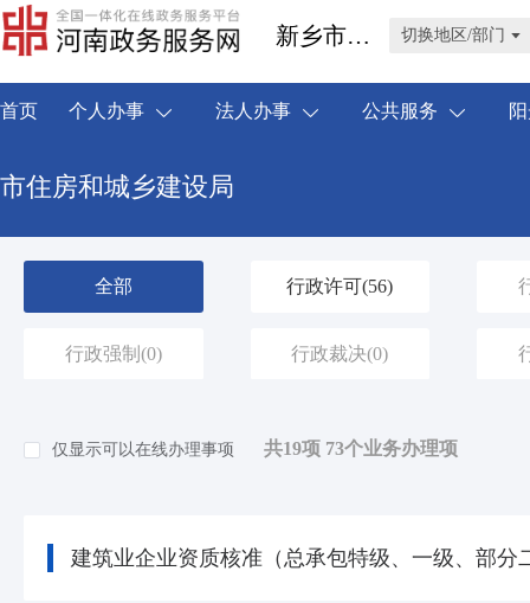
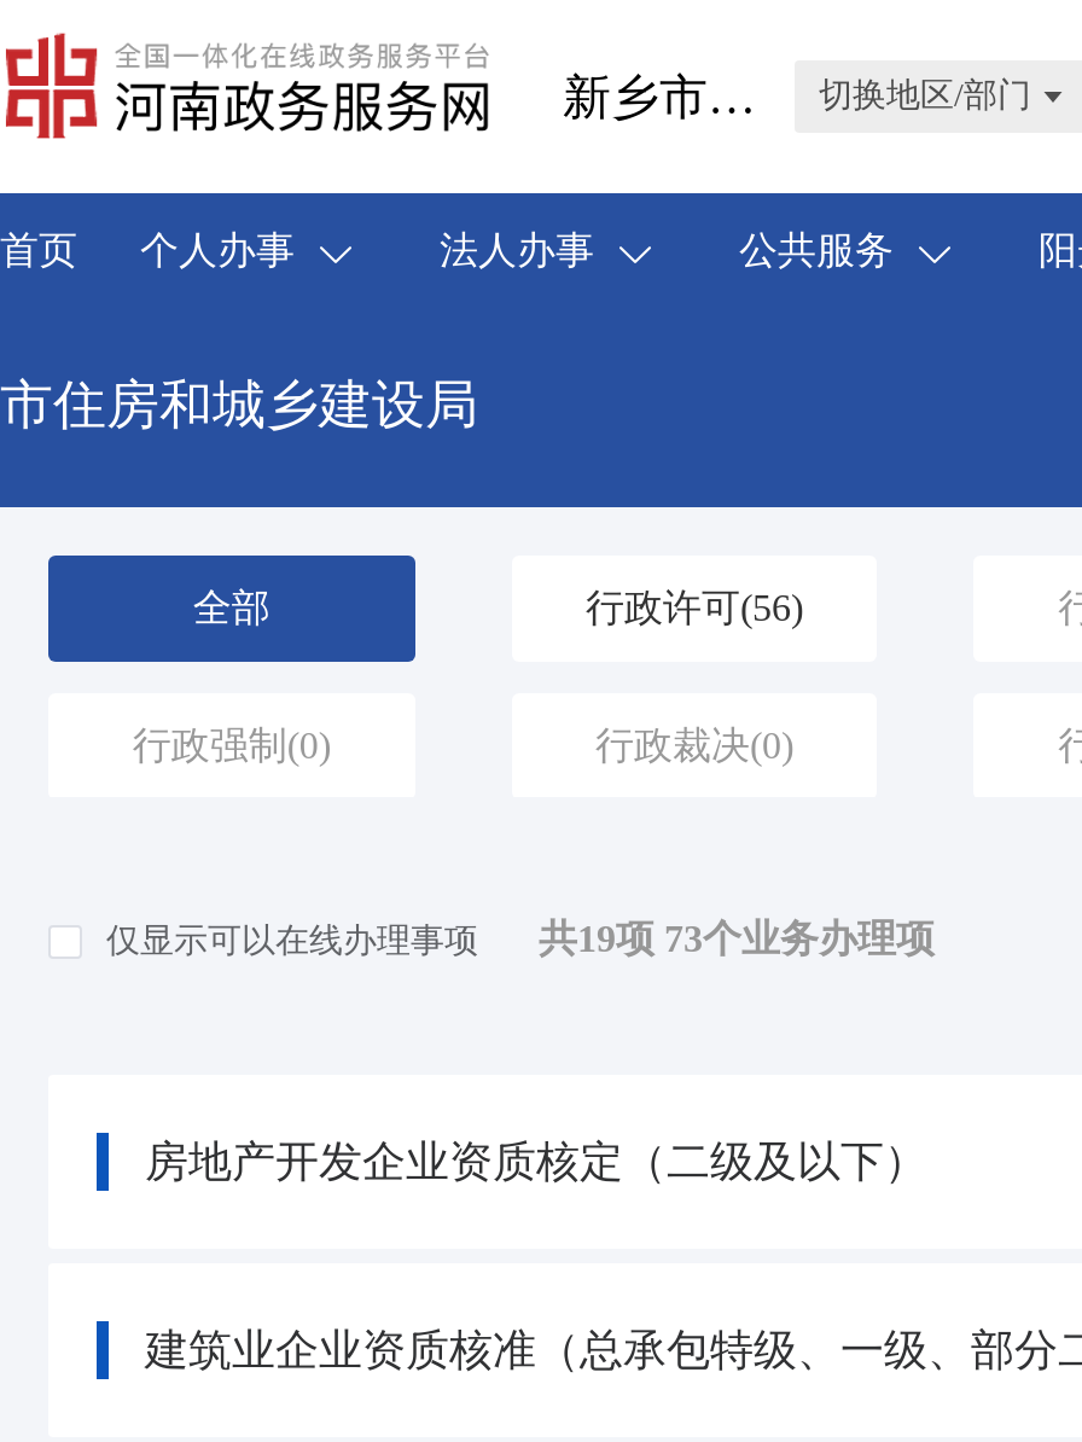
none -> [145,1138,927,1186] 房地产开发企业资质核定（二级及以下）

